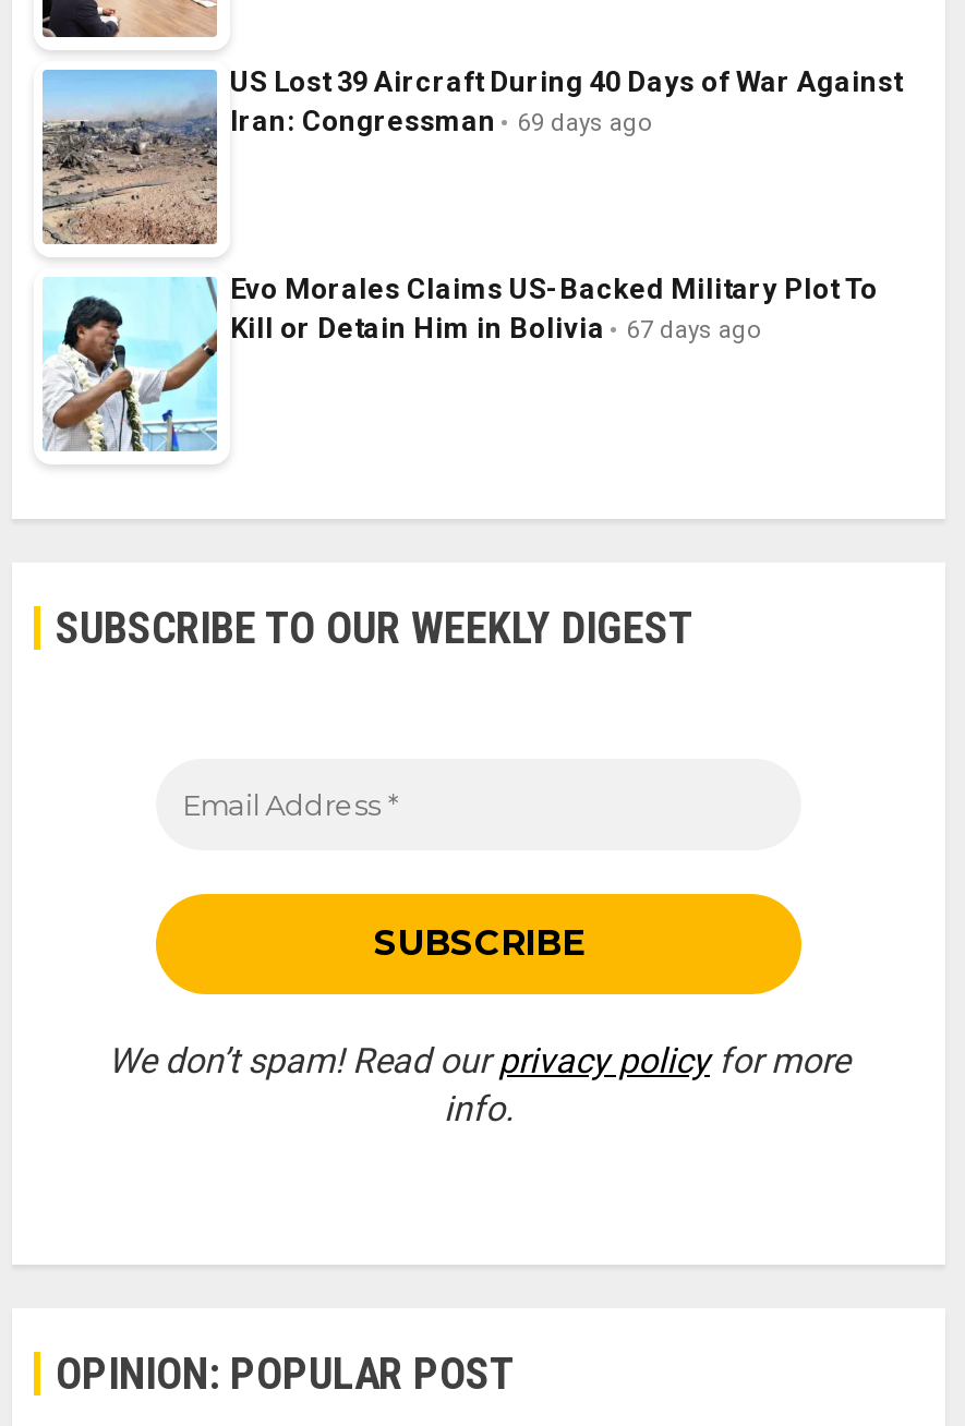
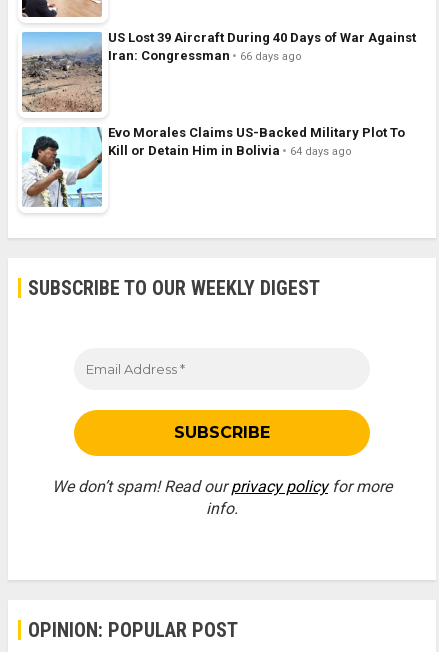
[230,105,653,138] Iran: Congressman 69 days ago -> [108,48,302,63] Iran: Congressman 66 days ago
[230,312,762,345] Kill or Detain Him in Bolivia 67 days ago -> [108,143,352,158] Kill or Detain Him in Bolivia 64 days ago

